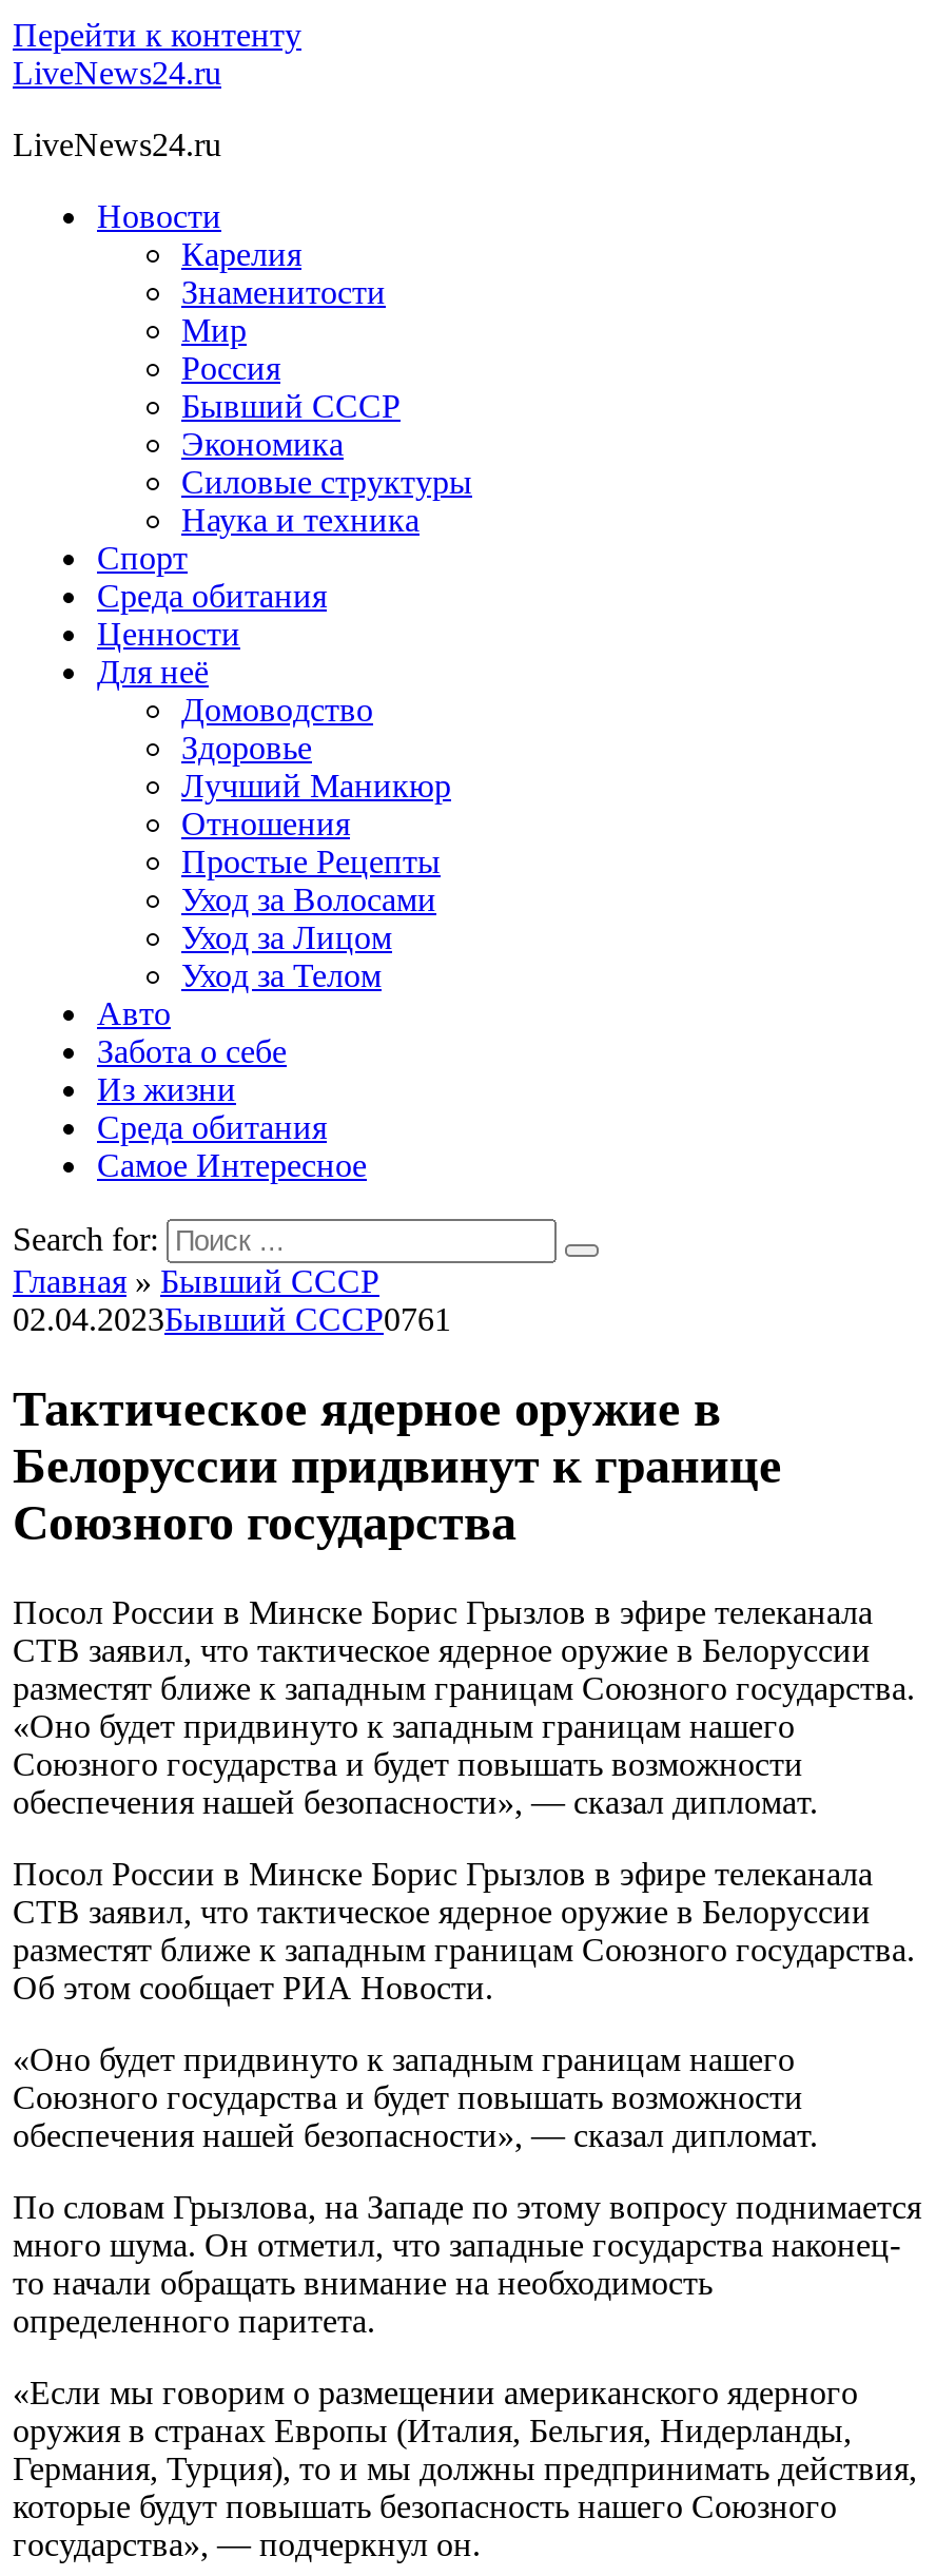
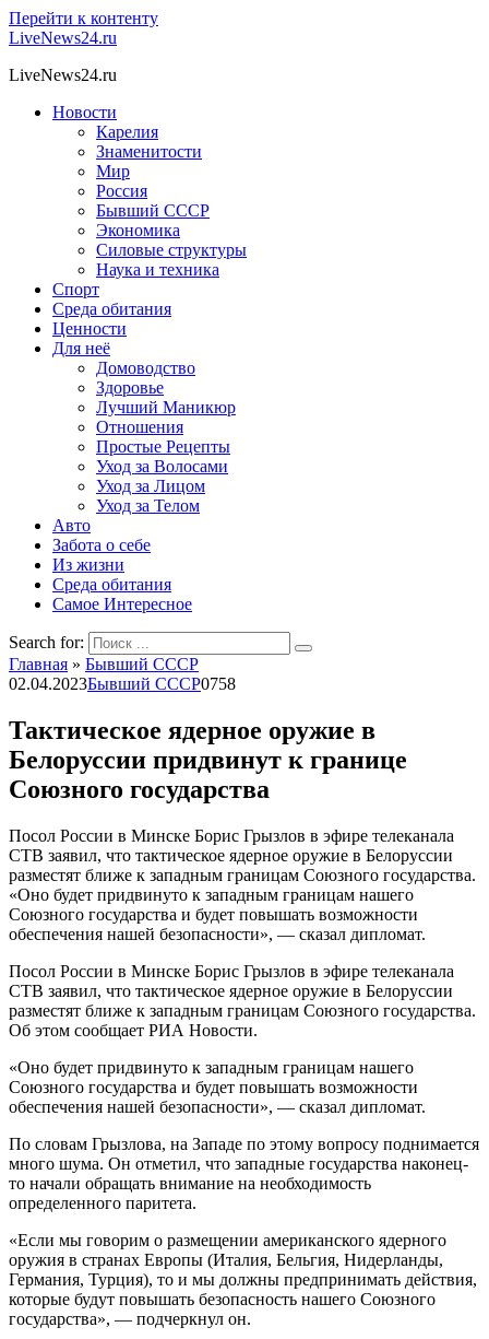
[13,1301,451,1337] 02.04.2023Бывший СССР0761 -> [9,674,236,693] 02.04.2023Бывший СССР0758

